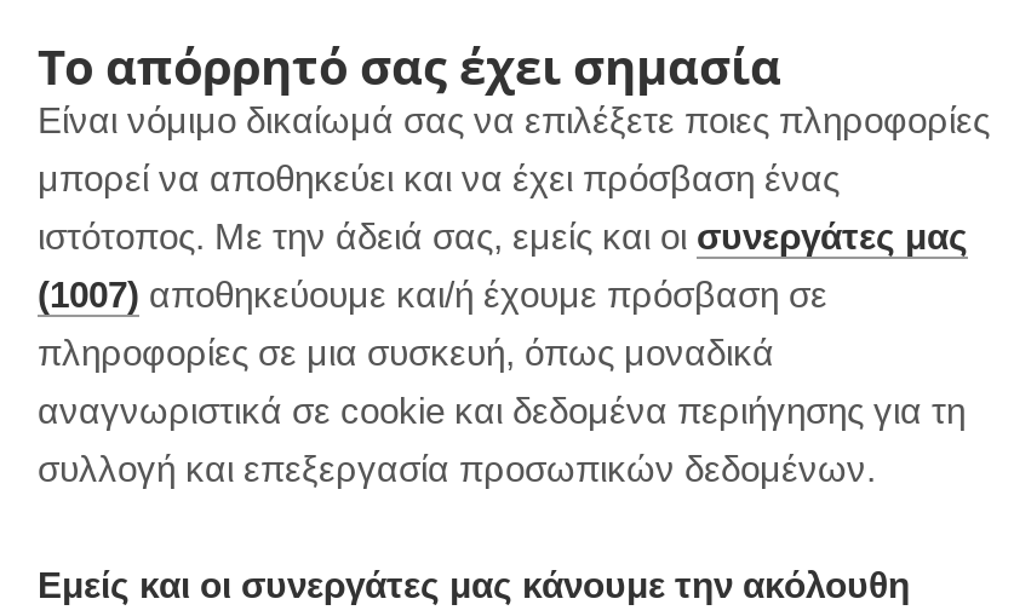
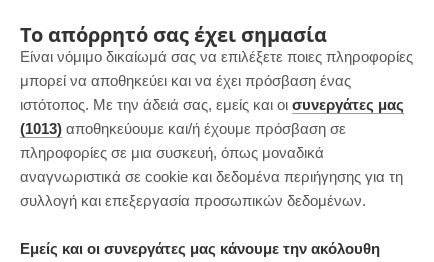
[38,274,827,315] (1007) αποθηκεύουμε και/ή έχουμε πρόσβαση σε -> [20,120,346,137] (1013) αποθηκεύουμε και/ή έχουμε πρόσβαση σε

